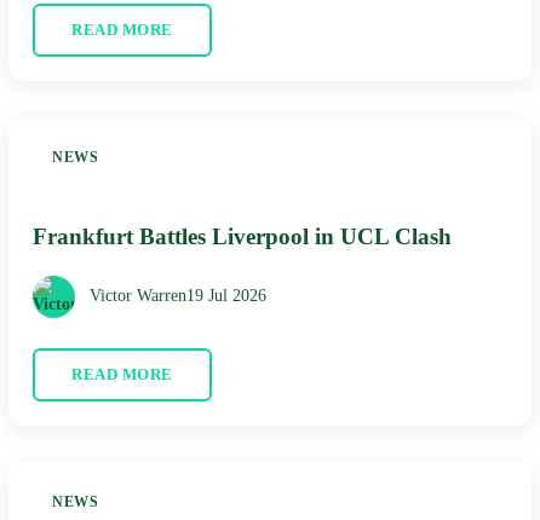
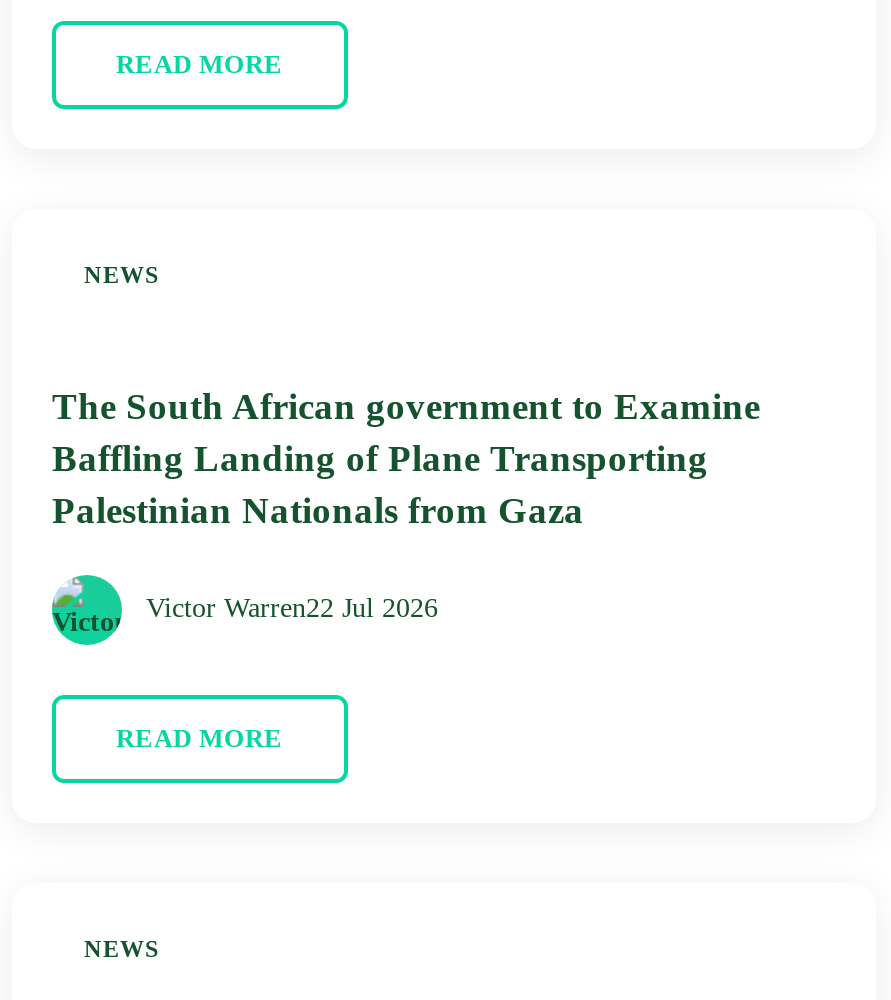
[33,223,452,249] Frankfurt Battles Liverpool in UCL Clash -> [52,385,760,531] The South African government to Examine | Baffling Landing of Plane Transporting | Palestinian Nationals from Gaza
[90,287,266,305] Victor Warren19 Jul 2026 -> [146,593,438,623] Victor Warren22 Jul 2026

